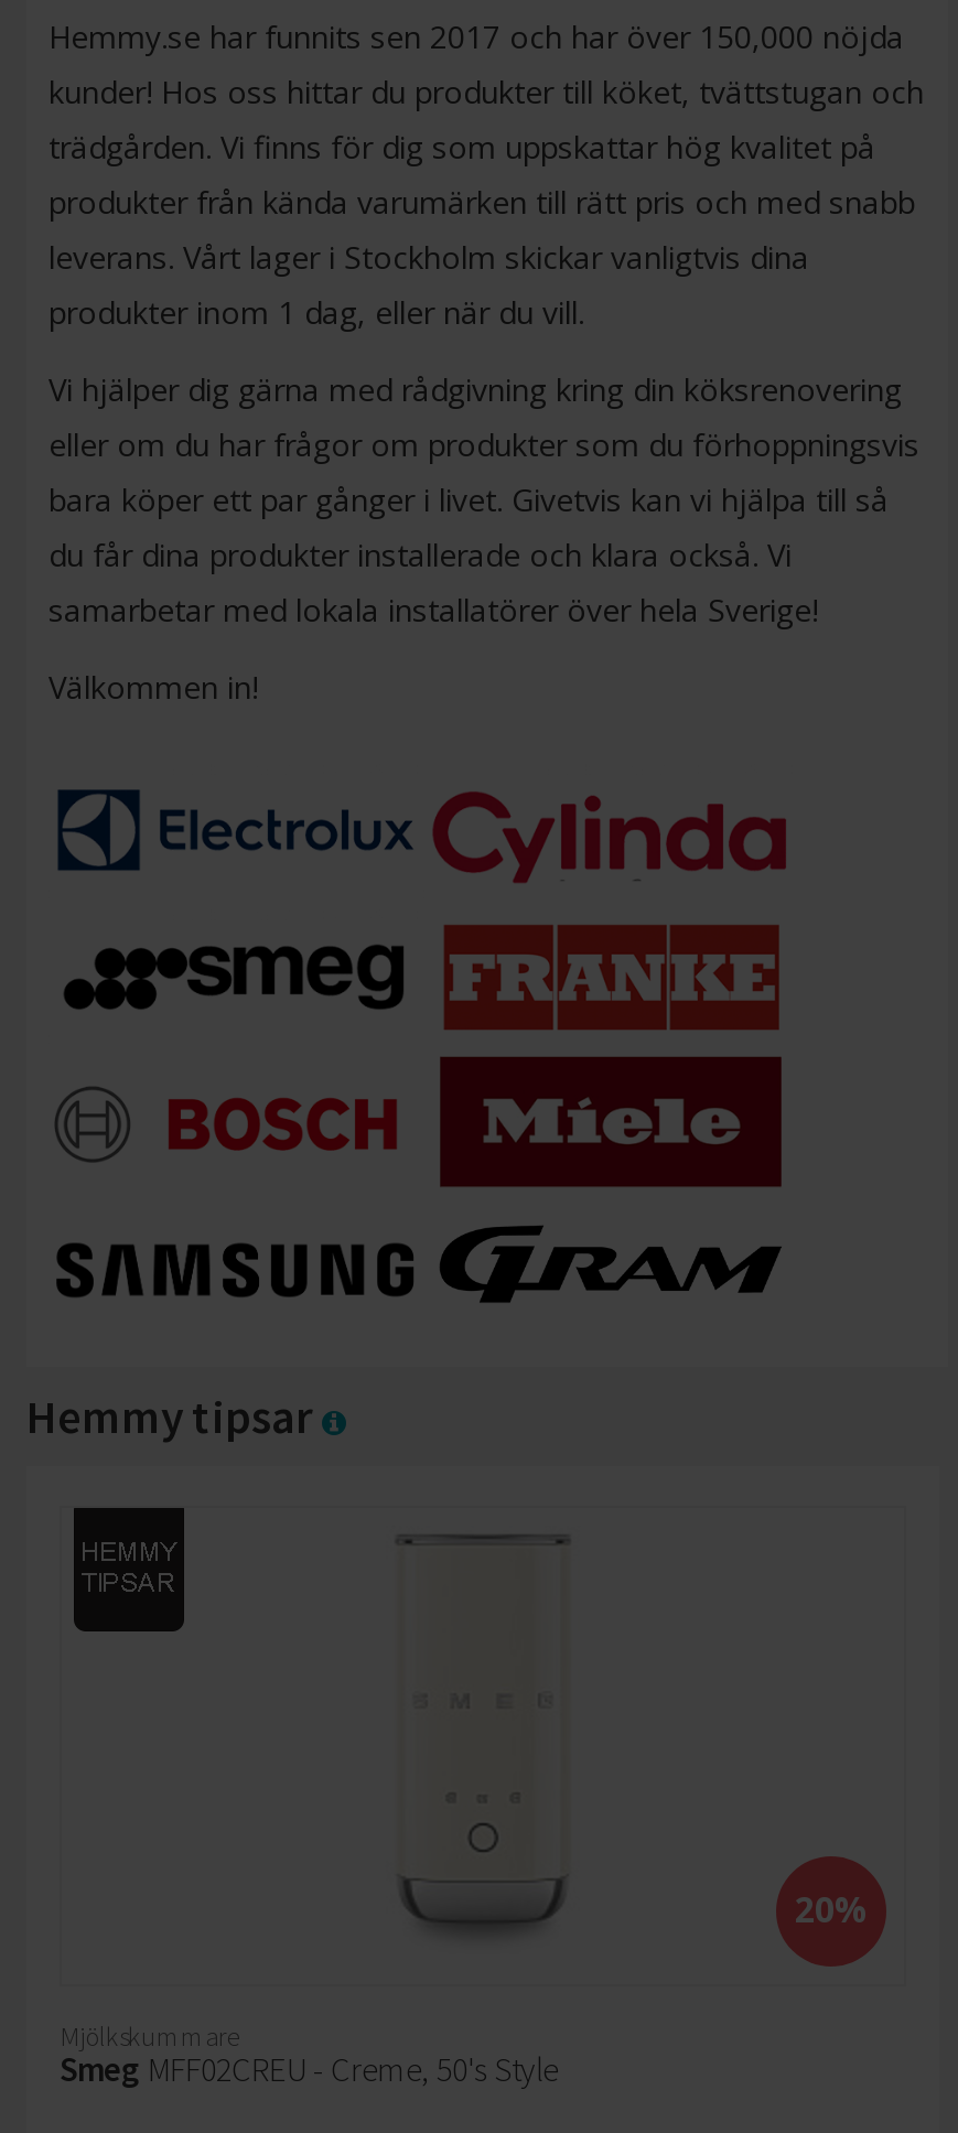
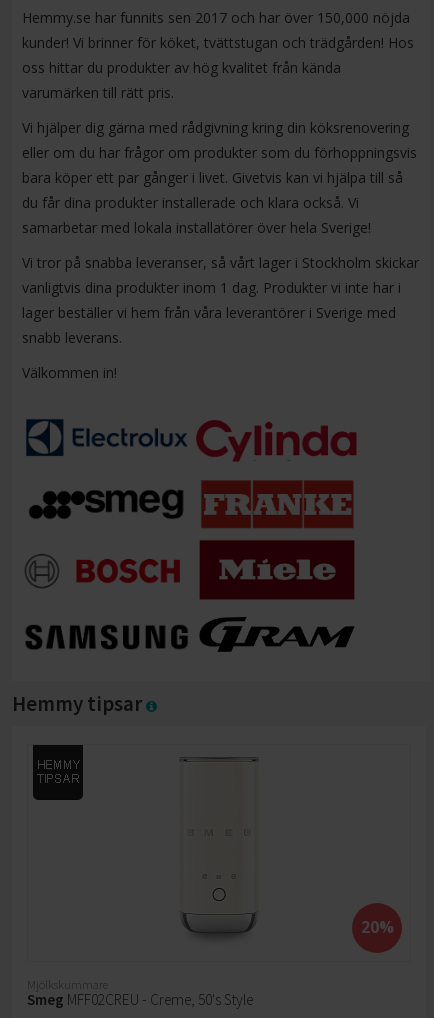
[49,71,924,333] kunder! Hos oss hittar du produkter till köket, tvättstugan och | trädgården. Vi finns för dig som uppskattar hög kvalitet på | produkter från kända varumärken till rätt pris och med snabb | leverans. Vårt lager i Stockholm skickar vanligtvis dina | produkter inom 1 dag, eller när du vill. -> [22,33,414,102] kunder! Vi brinner för köket, tvättstugan och trädgården! Hos | oss hittar du produkter av hög kvalitet från kända | varumärken till rätt pris.
moved [49,368,919,631] -> [22,118,417,237]: Vi hjälper dig gärna med rådgivning kring din köksrenovering | eller om du har frågor om produkter som du förhoppningsvis | bara köper ett par gånger i livet. Givetvis kan vi hjälpa till så | du får dina produkter installerade och klara också. Vi | samarbetar med lokala installatörer över hela Sverige!
none -> [22,253,419,347] Vi tror på snabba leveranser, så vårt lager i Stockholm skickar | vanligtvis dina produkter inom 1 dag. Produkter vi inte har i | lager beställer vi hem från våra leverantörer i Sverige med | snabb leverans.

